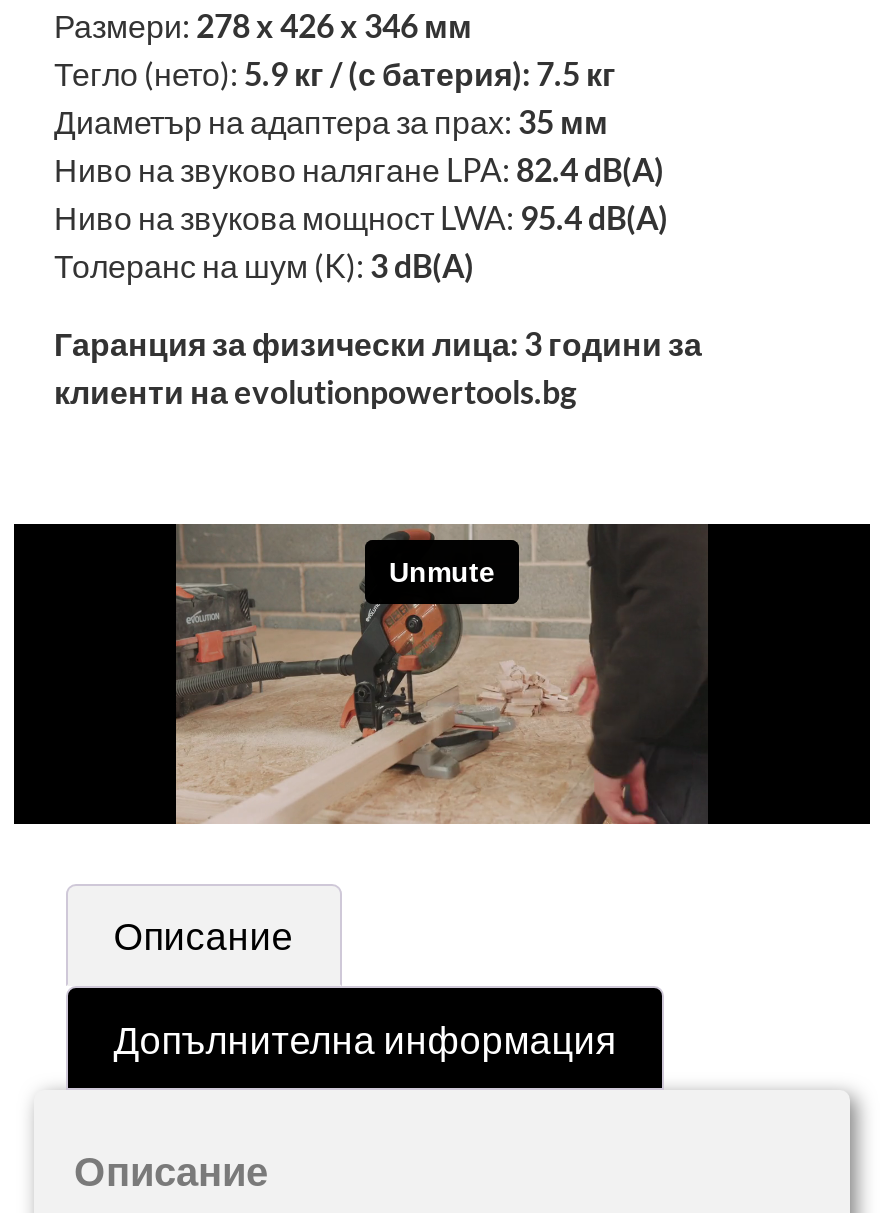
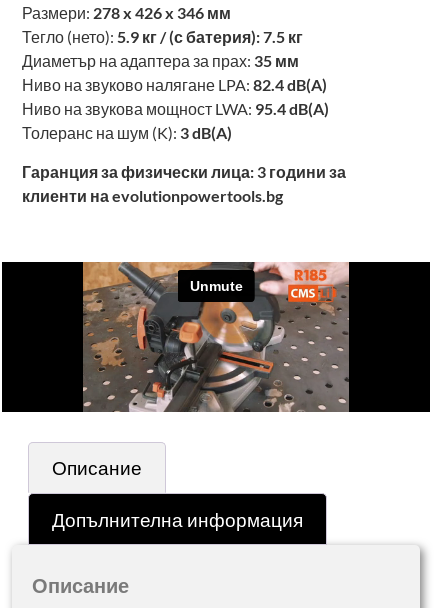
[176,522,706,824] [image] -> [83,262,349,412] [image]

